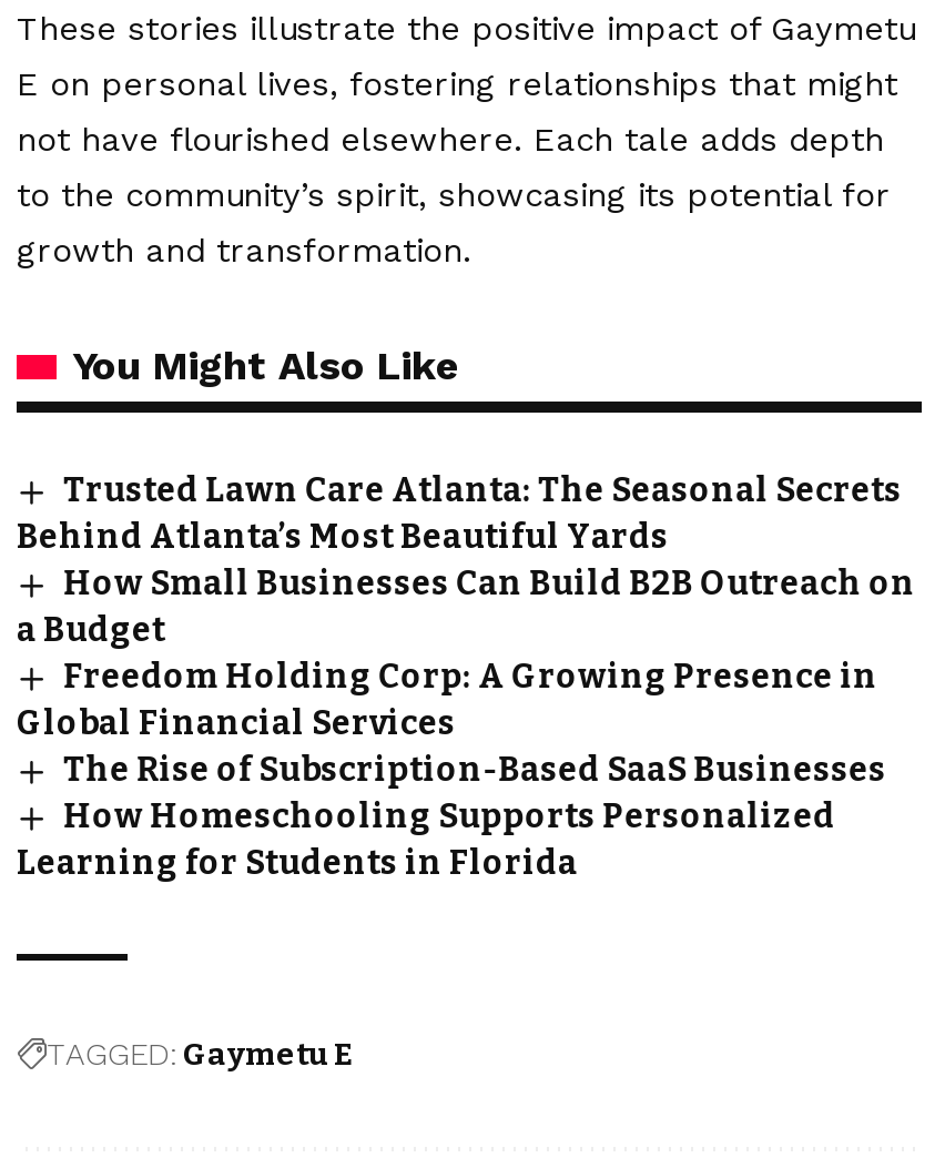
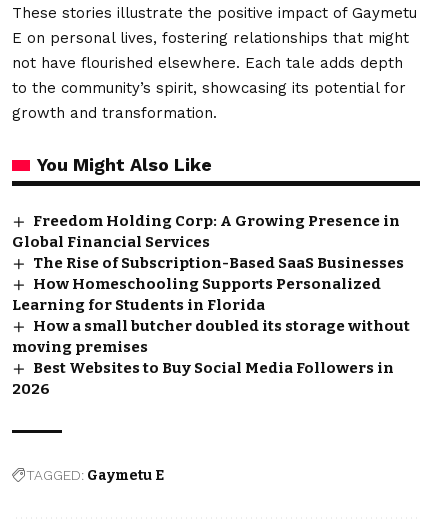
[17,470,915,650] Trusted Lawn Care Atlanta: The Seasonal Secrets | Behind Atlanta’s Most Beautiful Yards | How Small Businesses Can Build B2B Outreach on | a Budget -> none
moved [17,657,886,883] -> [12,212,404,314]: Freedom Holding Corp: A Growing Presence in | Global Financial Services | The Rise of Subscription-Based SaaS Businesses | How Homeschooling Supports Personalized | Learning for Students in Florida
none -> [12,317,410,398] How a small butcher doubled its storage without | moving premises | Best Websites to Buy Social Media Followers in | 2026

